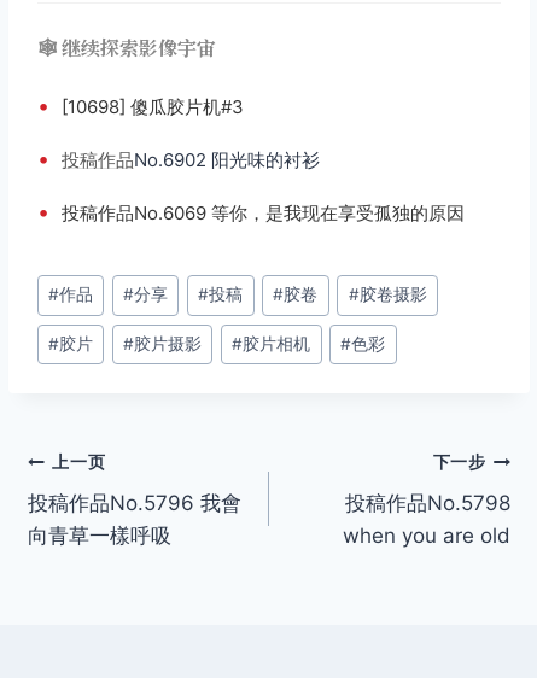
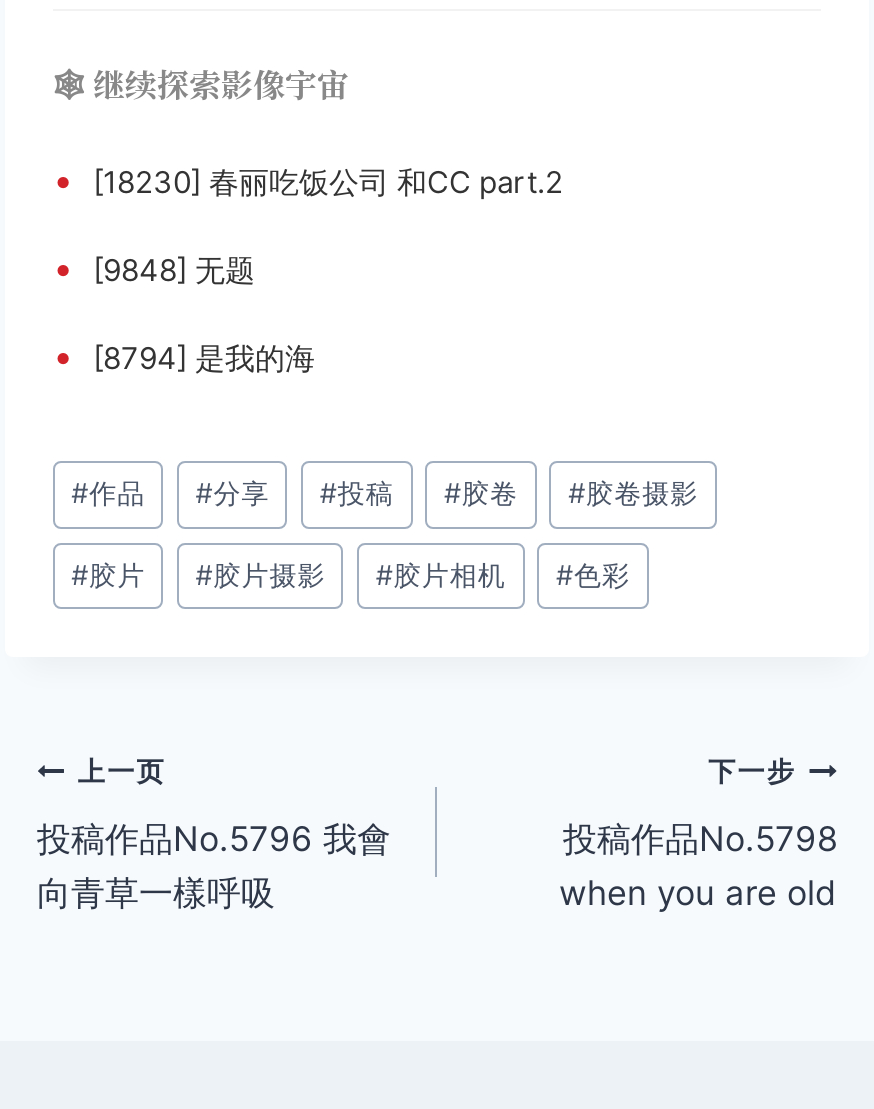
[37,93,244,118] • [10698] 傻瓜胶片机#3 -> [53,159,563,201] • [18230] 春丽吃饭公司 和CC part.2
[37,146,320,171] • 投稿作品No.6902 阳光味的衬衫 -> [53,247,255,289] • [9848] 无题
[37,199,465,225] • 投稿作品No.6069 等你，是我现在享受孤独的原因 -> [53,335,315,377] • [8794] 是我的海

